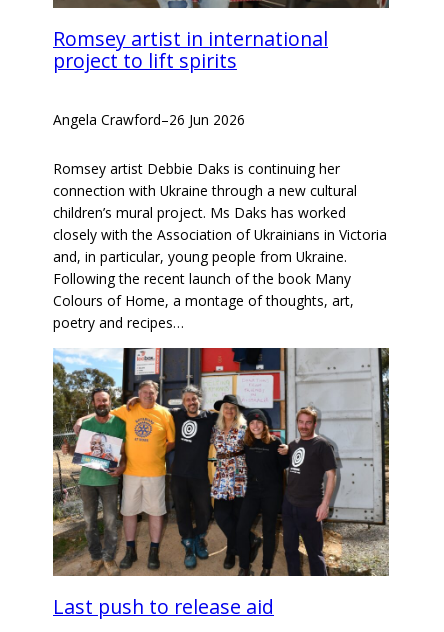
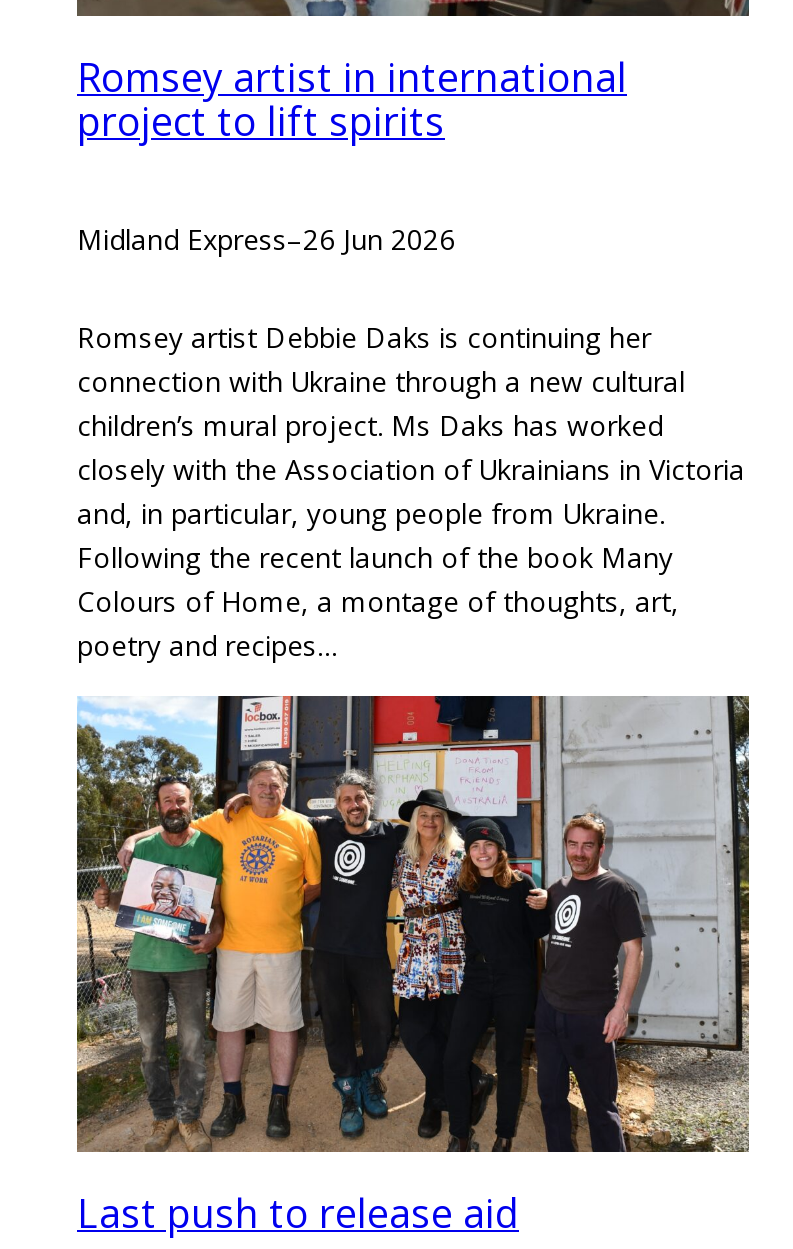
[53,110,245,129] Angela Crawford–26 Jun 2026 -> [77,219,455,257] Midland Express–26 Jun 2026

